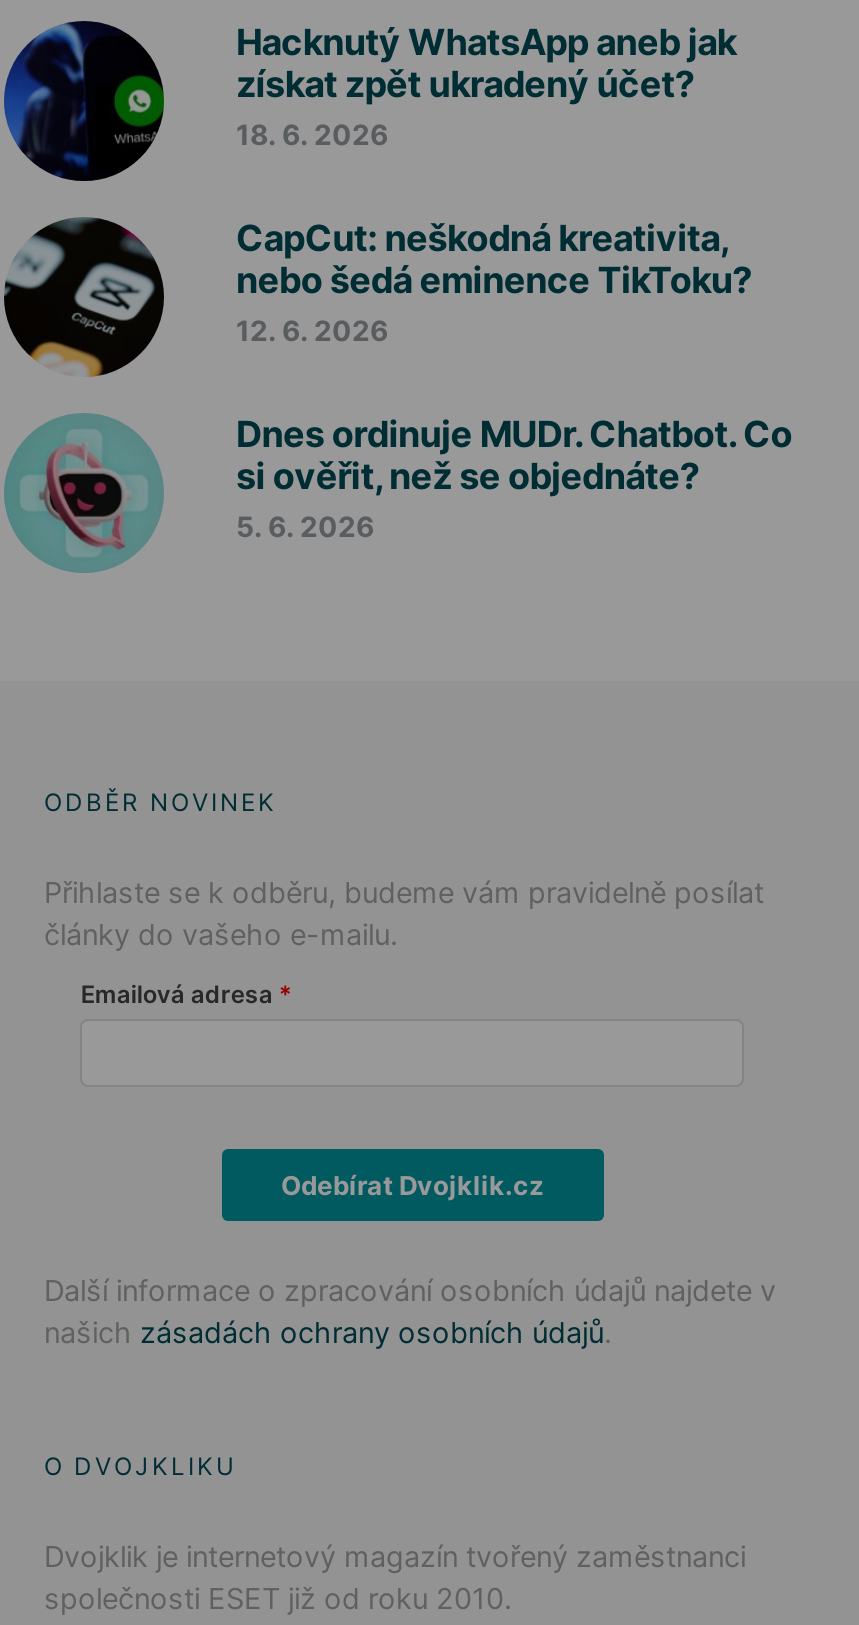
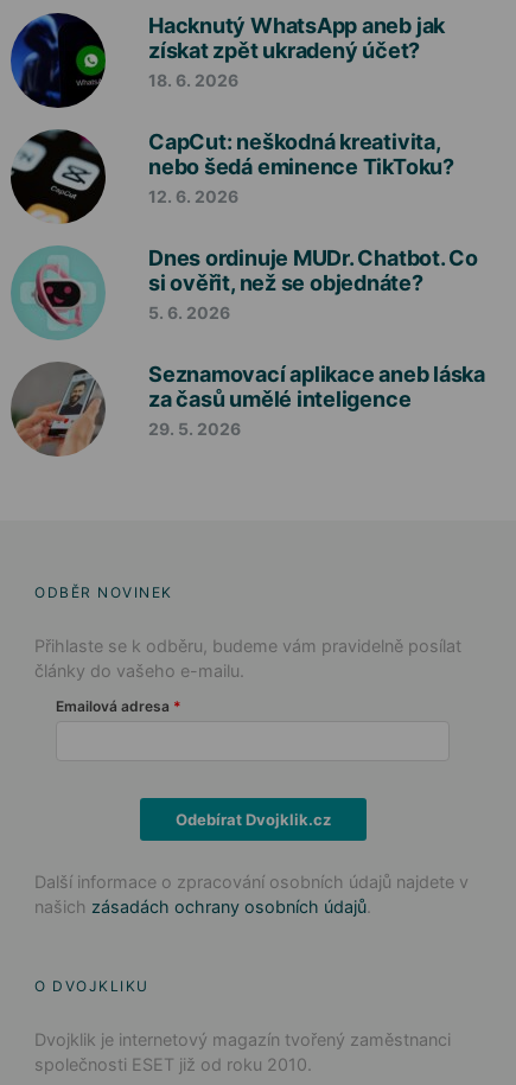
none -> [11,361,485,457] [image] | Seznamovací aplikace aneb láska | za časů umělé inteligence | 29. 5. 2026

